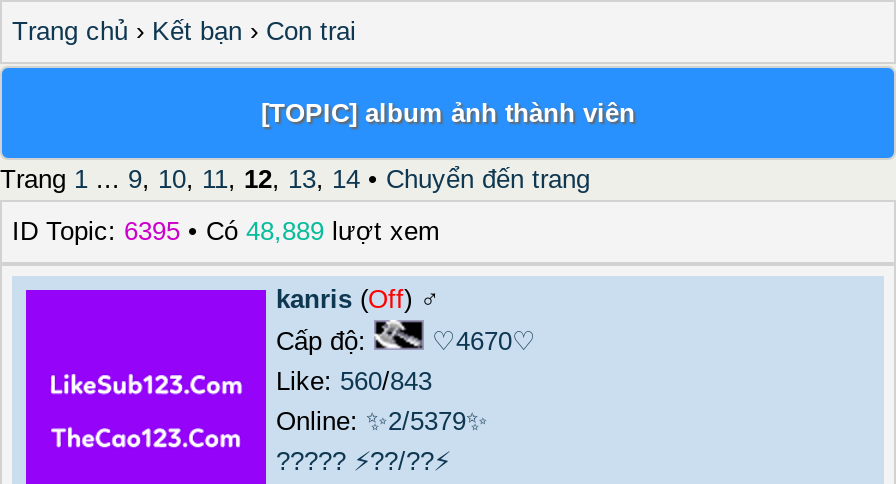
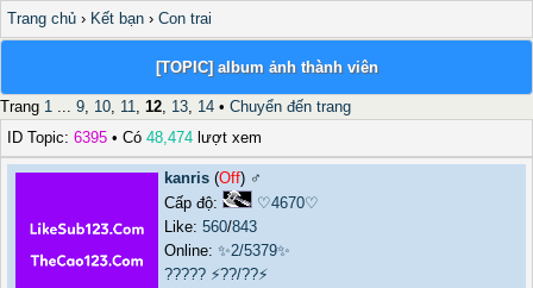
[12,217,440,247] ID Topic: 6395 • Có 48,889 lượt xem -> [7,129,262,147] ID Topic: 6395 • Có 48,474 lượt xem

